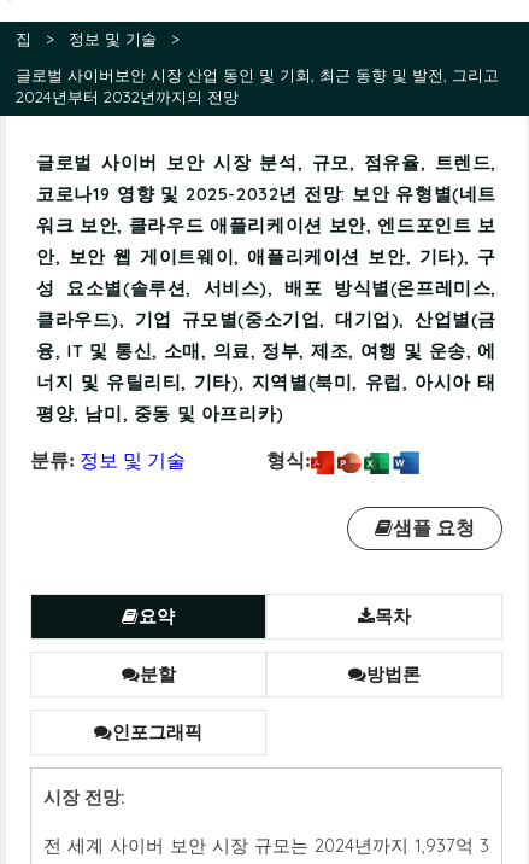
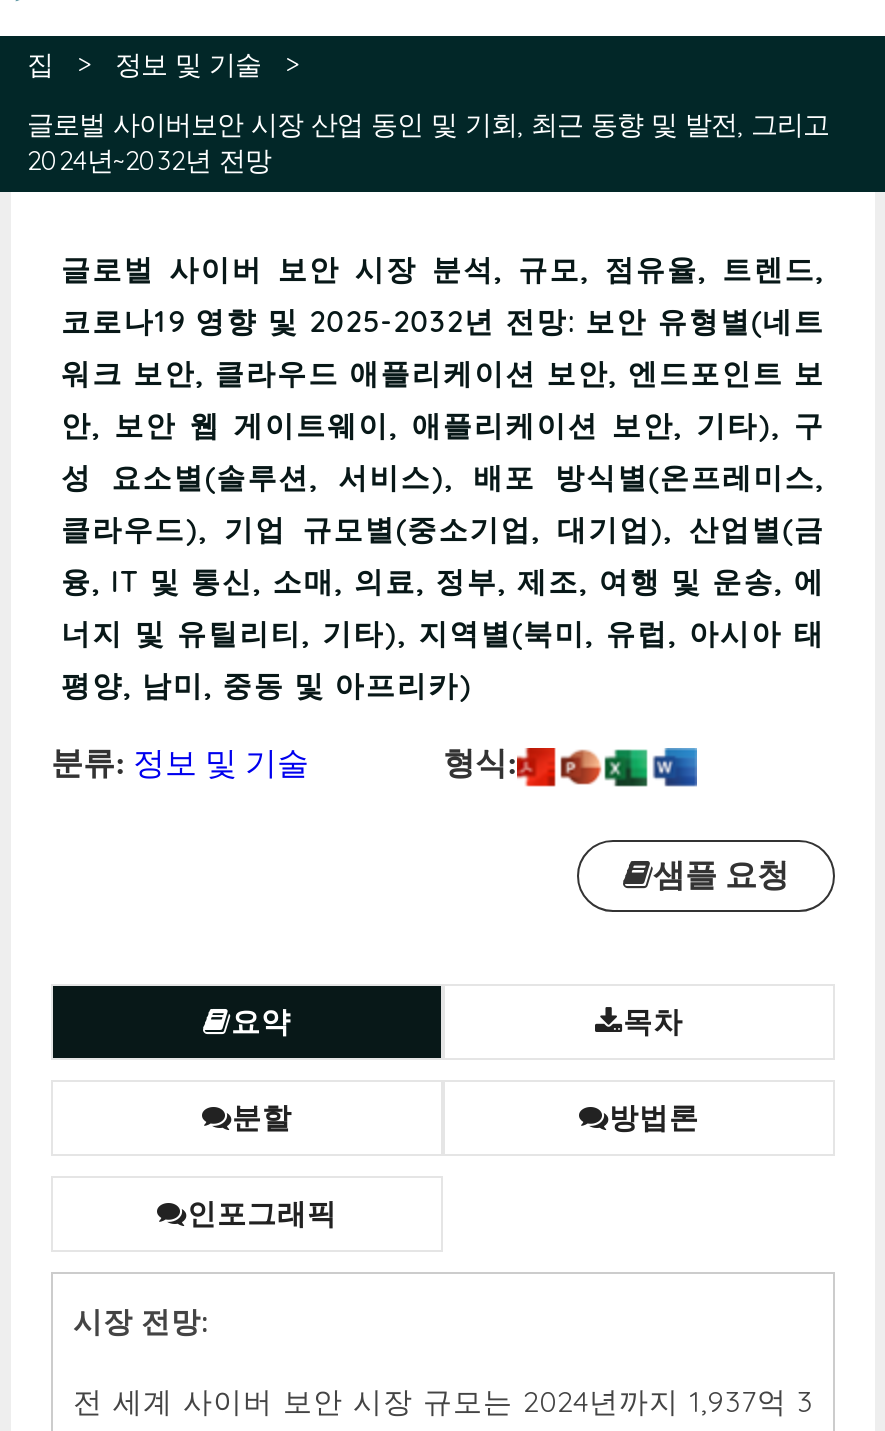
[16,87,239,107] 2024년부터 2032년까지의 전망 -> [27,145,271,177] 2024년~2032년 전망

